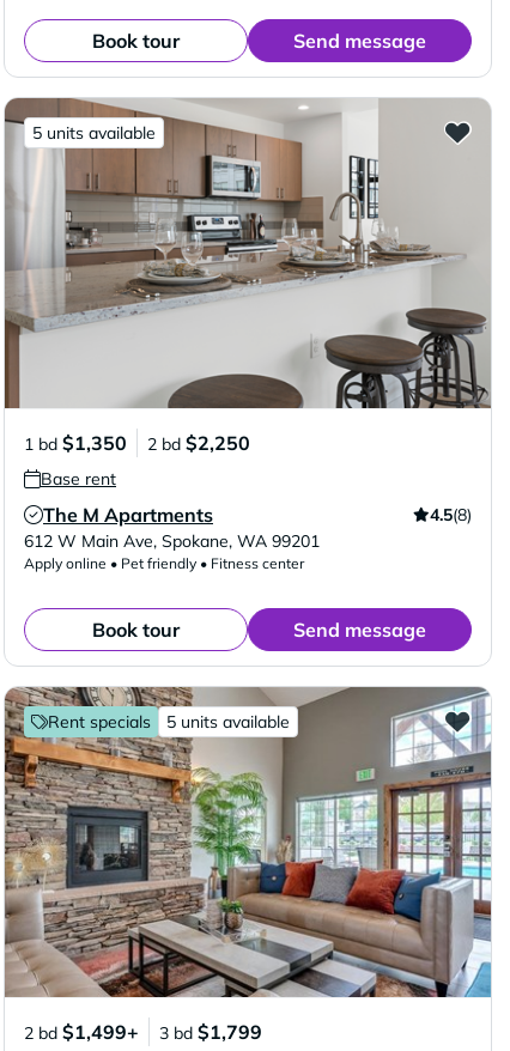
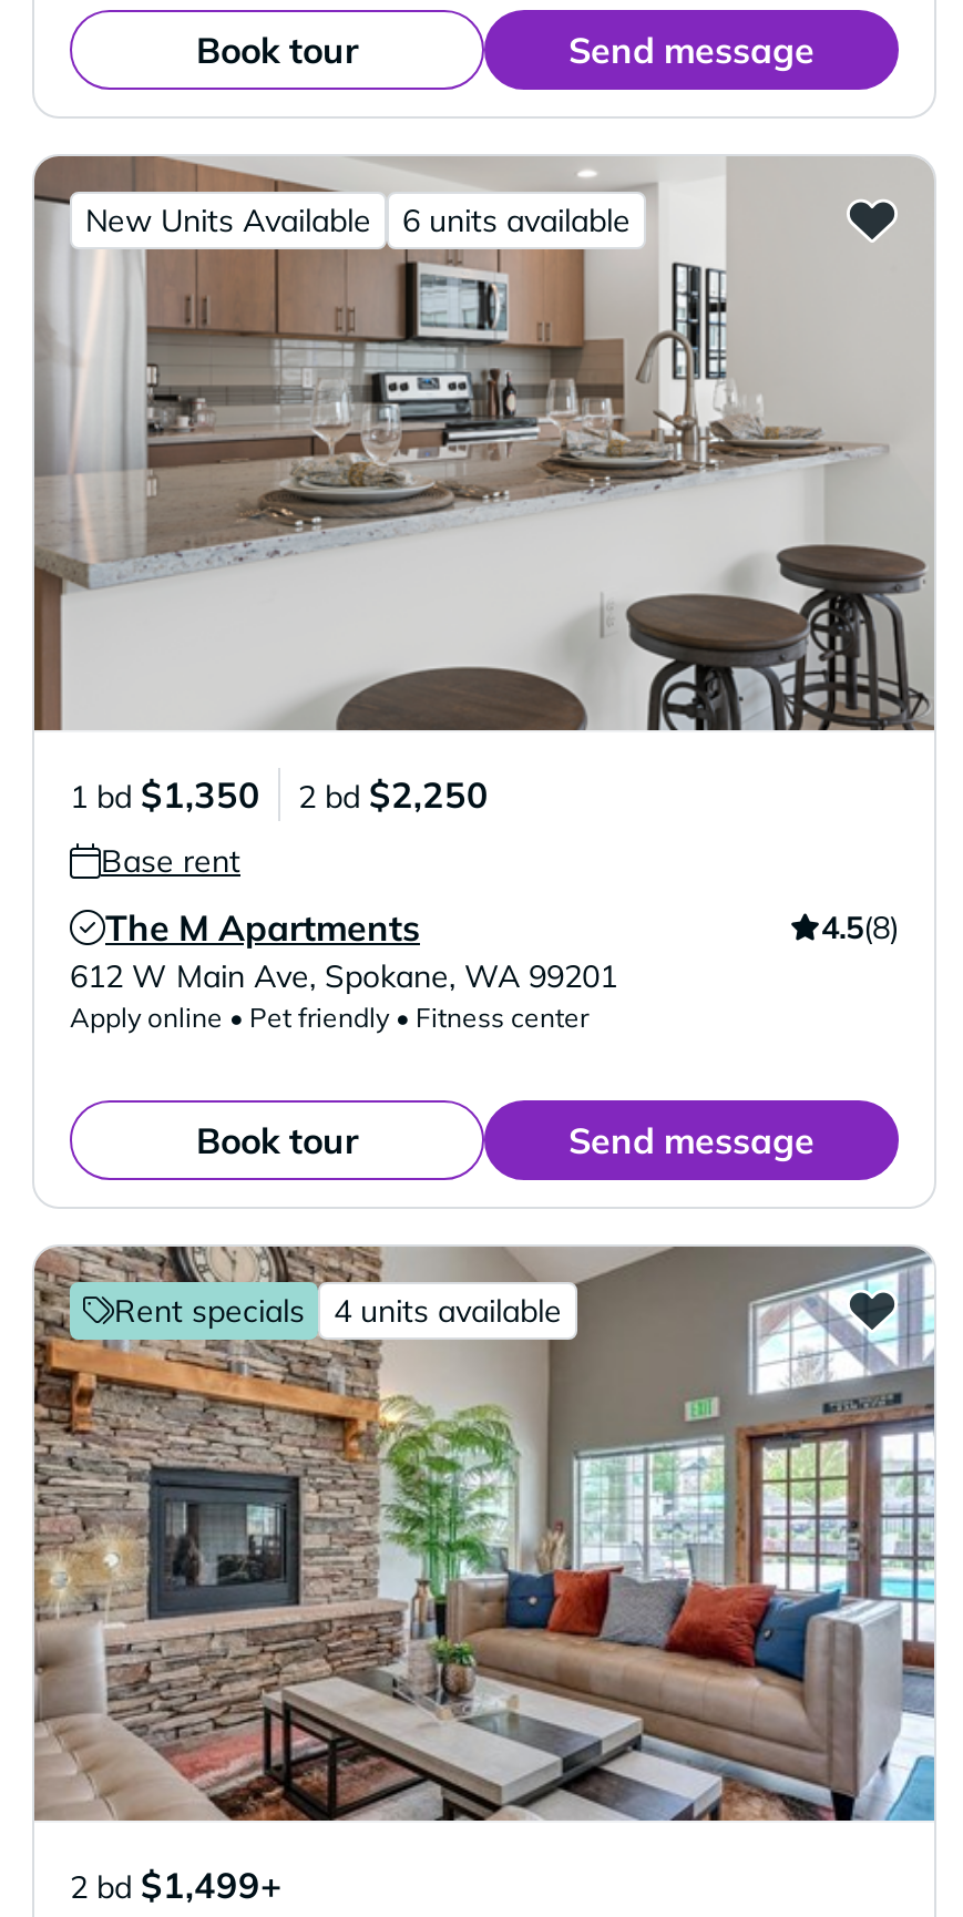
[32,122,156,144] 5 units available -> [85,201,631,240] New Units Available | 6 units available
[166,711,290,733] 5 units available -> [334,1291,562,1331] 4 units available
[159,1020,262,1044] 3 bd $1,799 -> none

